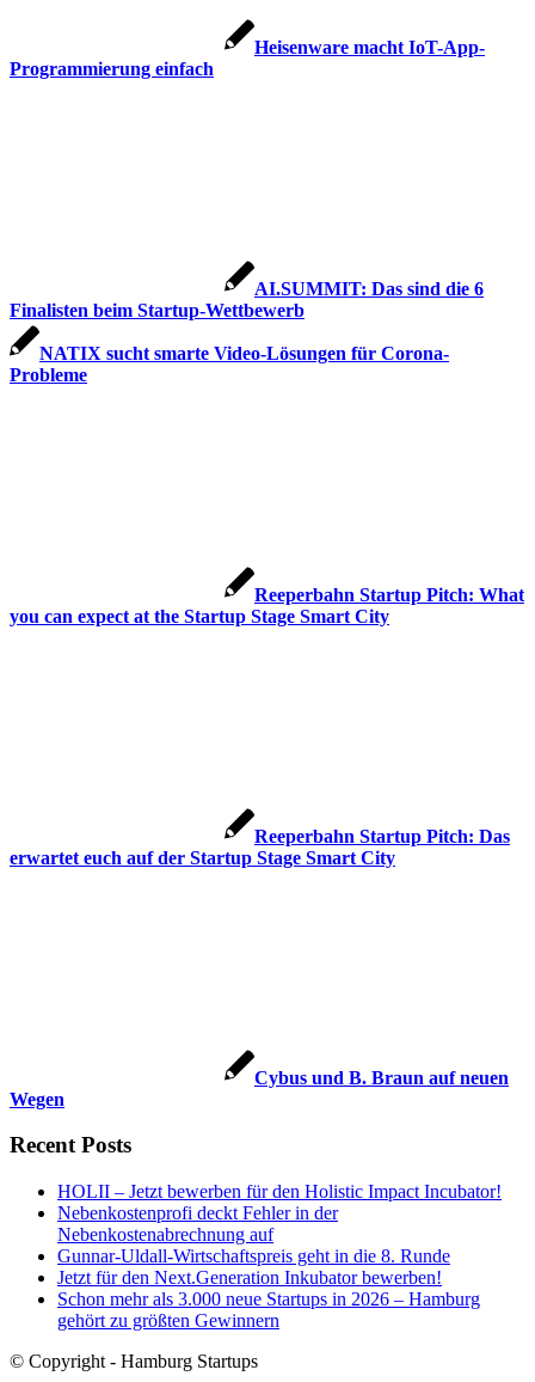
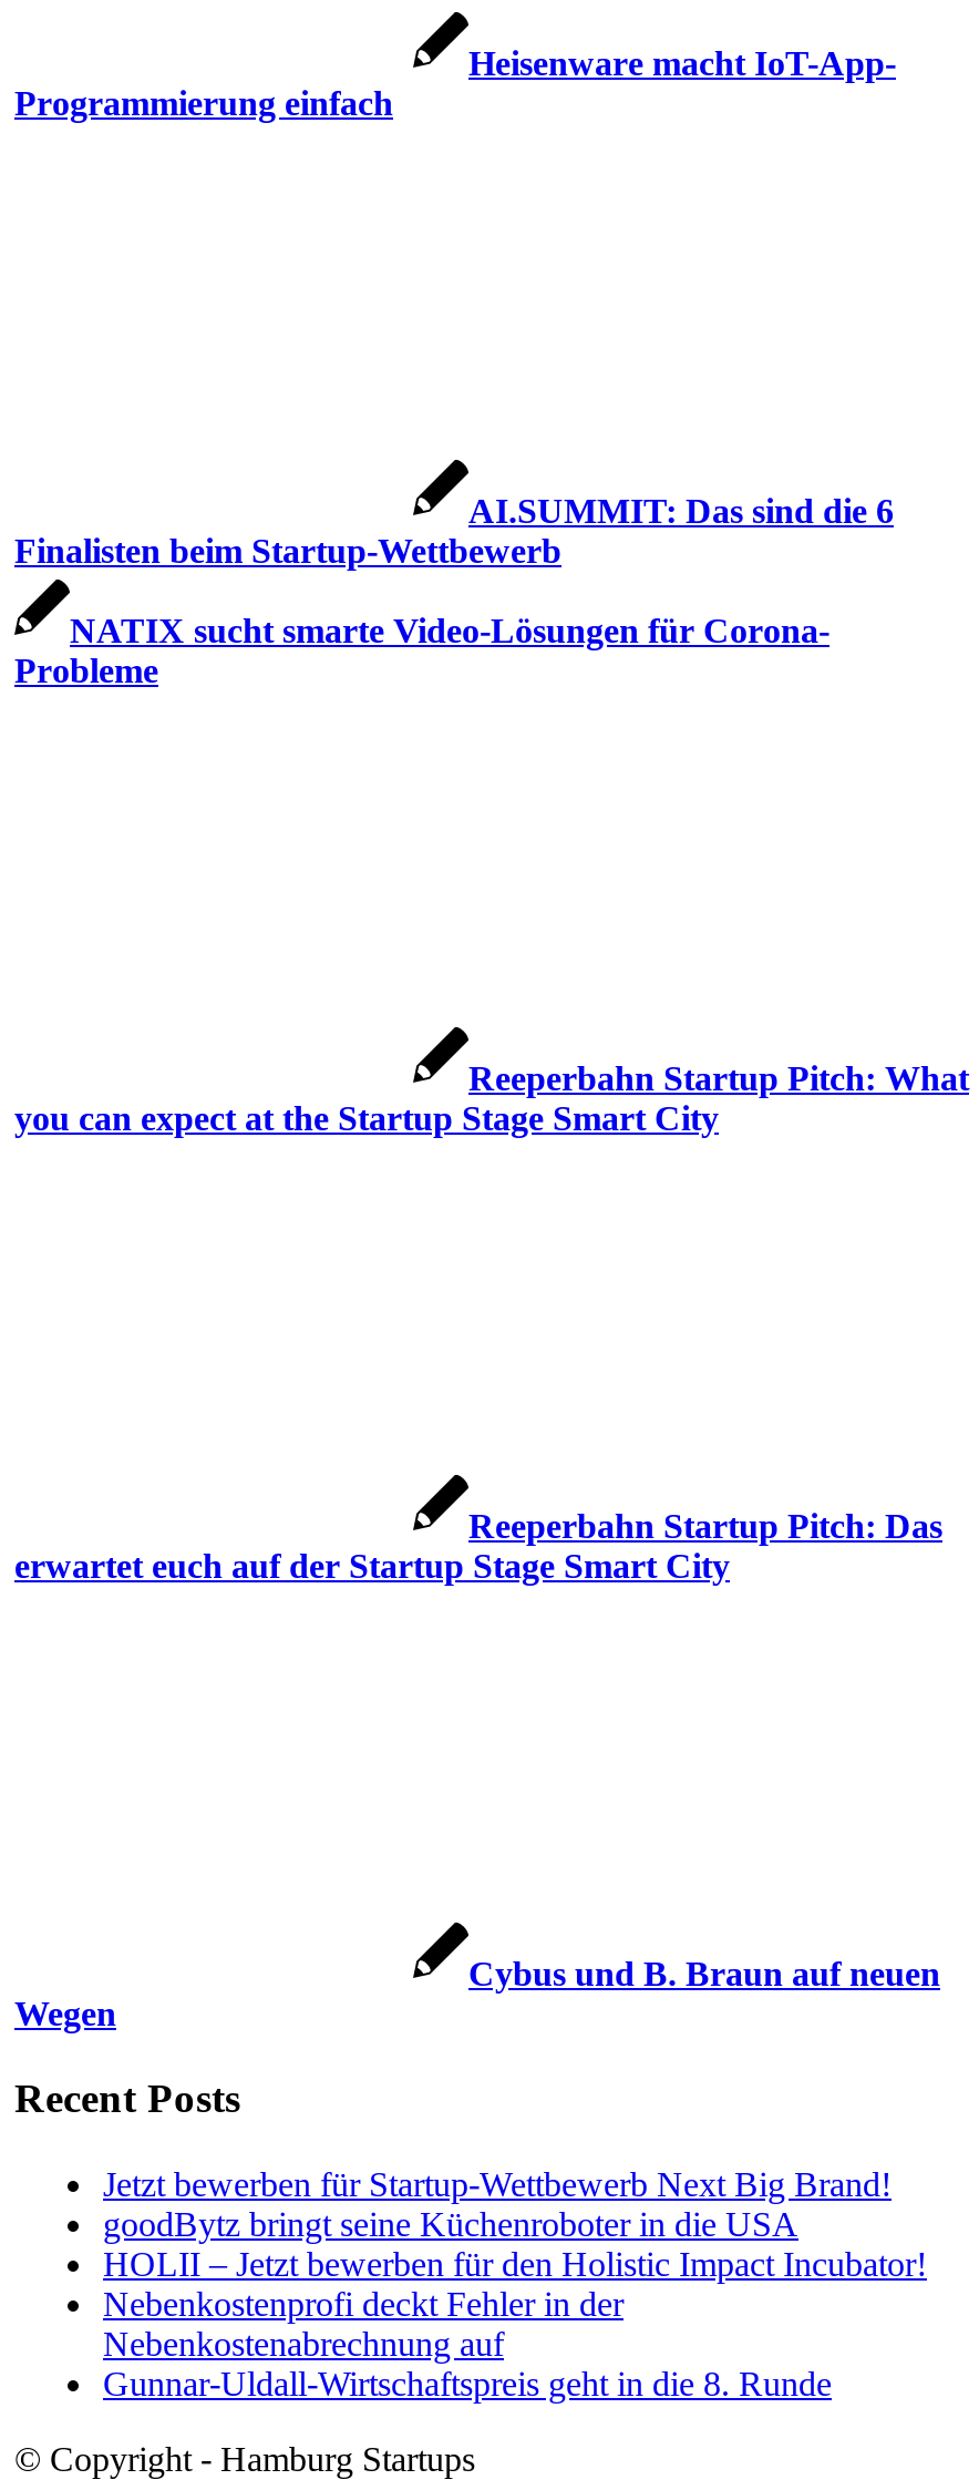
none -> [103,2165,892,2243] Jetzt bewerben für Startup-Wettbewerb Next Big Brand! | goodBytz bringt seine Küchenroboter in die USA
moved [57,1181,502,1266] -> [103,2245,927,2402]: HOLII – Jetzt bewerben für den Holistic Impact Incubator! | Nebenkostenprofi deckt Fehler in der | Nebenkostenabrechnung auf | Gunnar-Uldall-Wirtschaftspreis geht in die 8. Runde
[57,1267,480,1331] Jetzt für den Next.Generation Inkubator bewerben! | Schon mehr als 3.000 neue Startups in 2026 – Hamburg | gehört zu größten Gewinnern -> none

